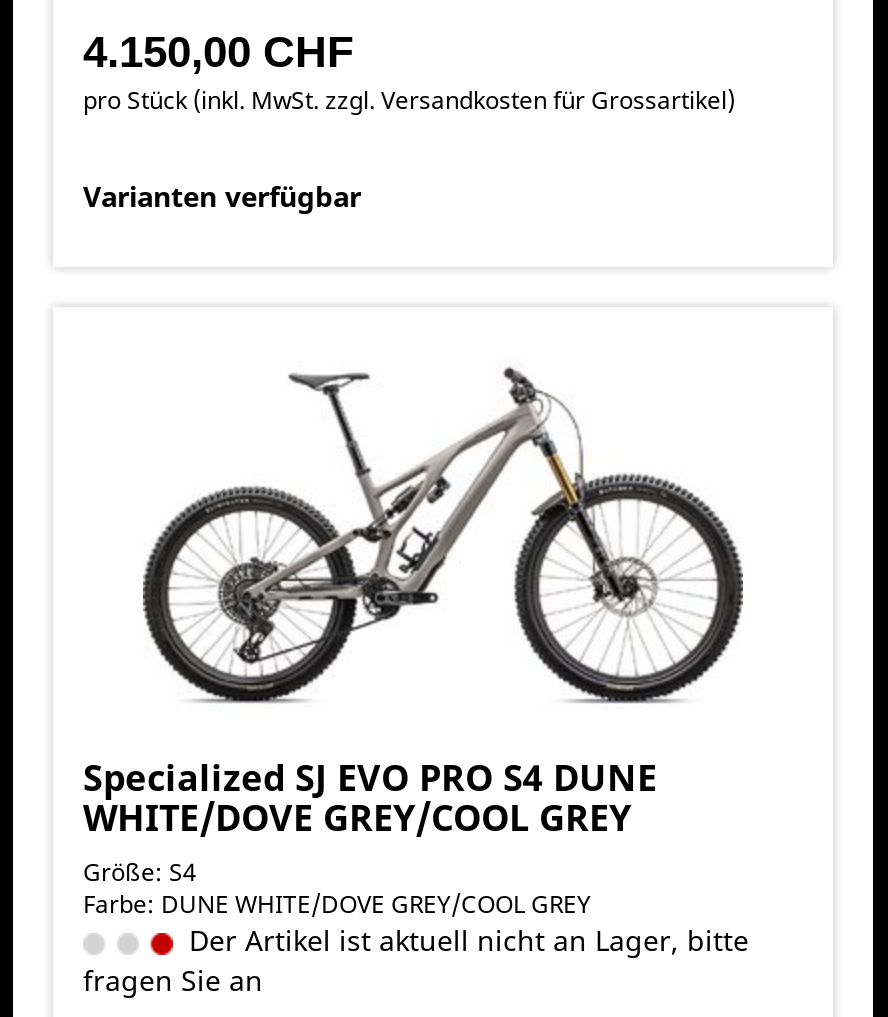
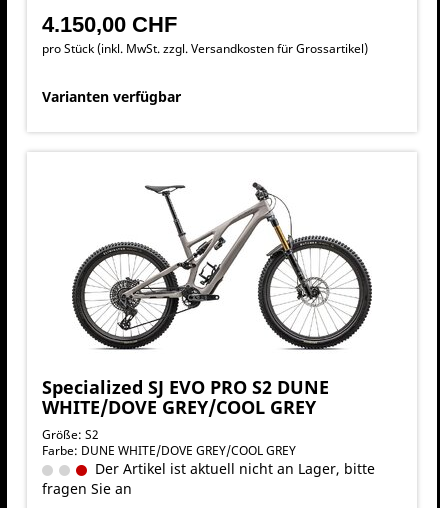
[83,753,657,801] Specialized SJ EVO PRO S4 DUNE -> [42,375,329,399] Specialized SJ EVO PRO S2 DUNE
[83,855,197,889] Größe: S4 -> [42,426,99,443] Größe: S2

